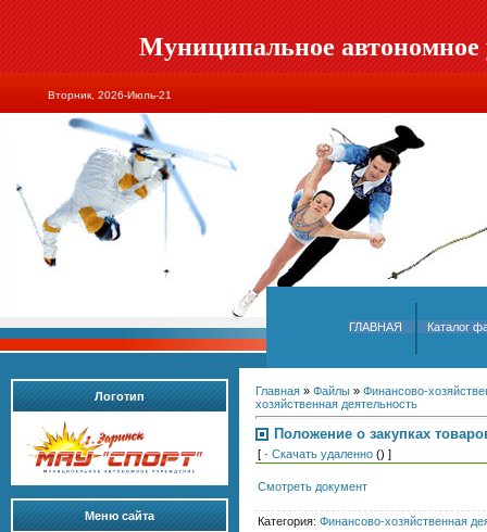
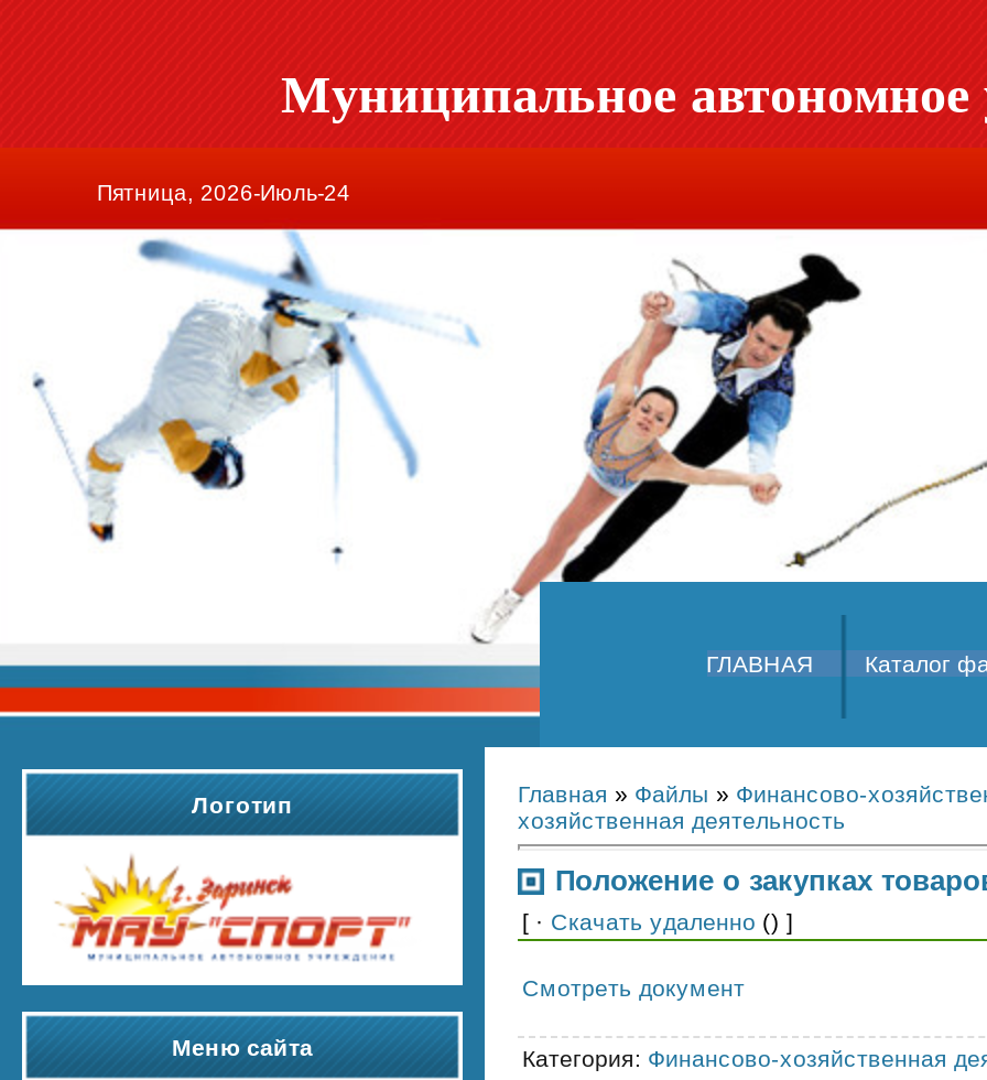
[48,89,172,101] Вторник, 2026-Июль-21 -> [97,181,350,205] Пятница, 2026-Июль-24

